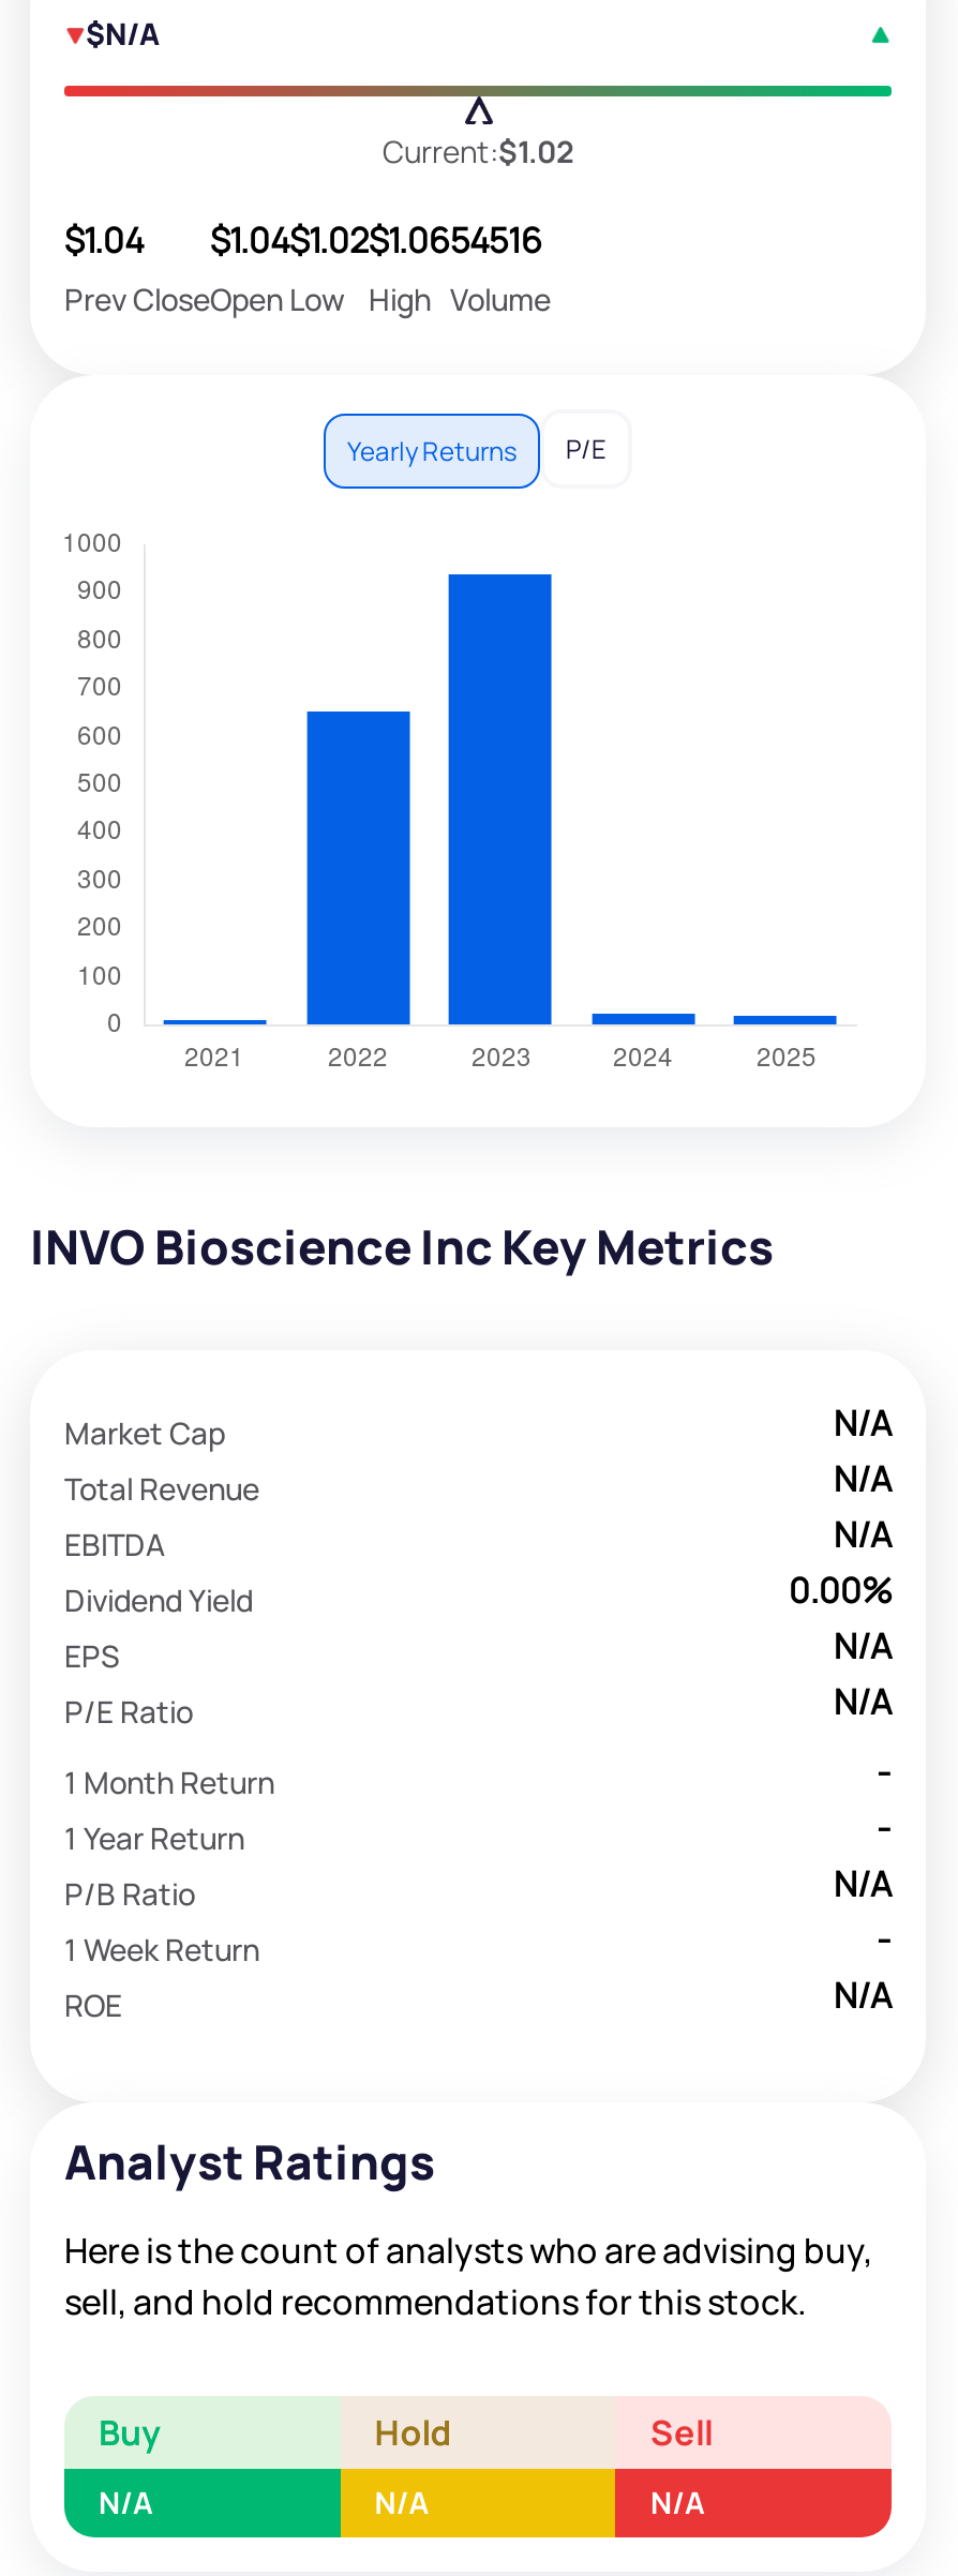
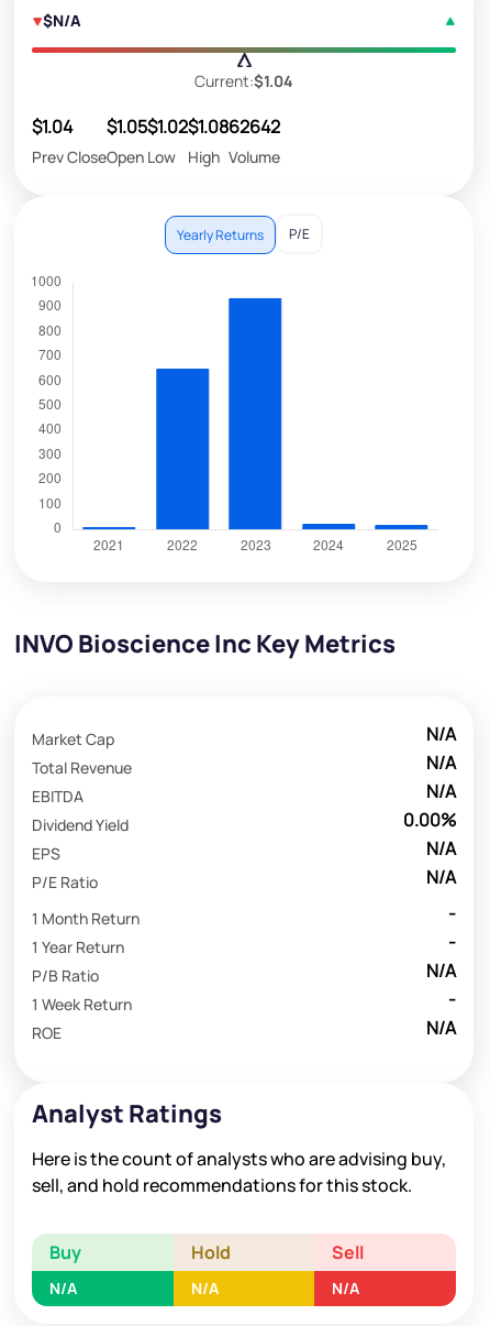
[383,132,573,173] Current:$1.02 -> [194,71,293,92] Current:$1.04
[210,218,289,265] $1.04 -> [107,115,147,139] $1.05
[369,218,450,265] $1.06 -> [188,115,229,139] $1.08
[450,218,542,265] 54516 -> [229,115,280,139] 62642

